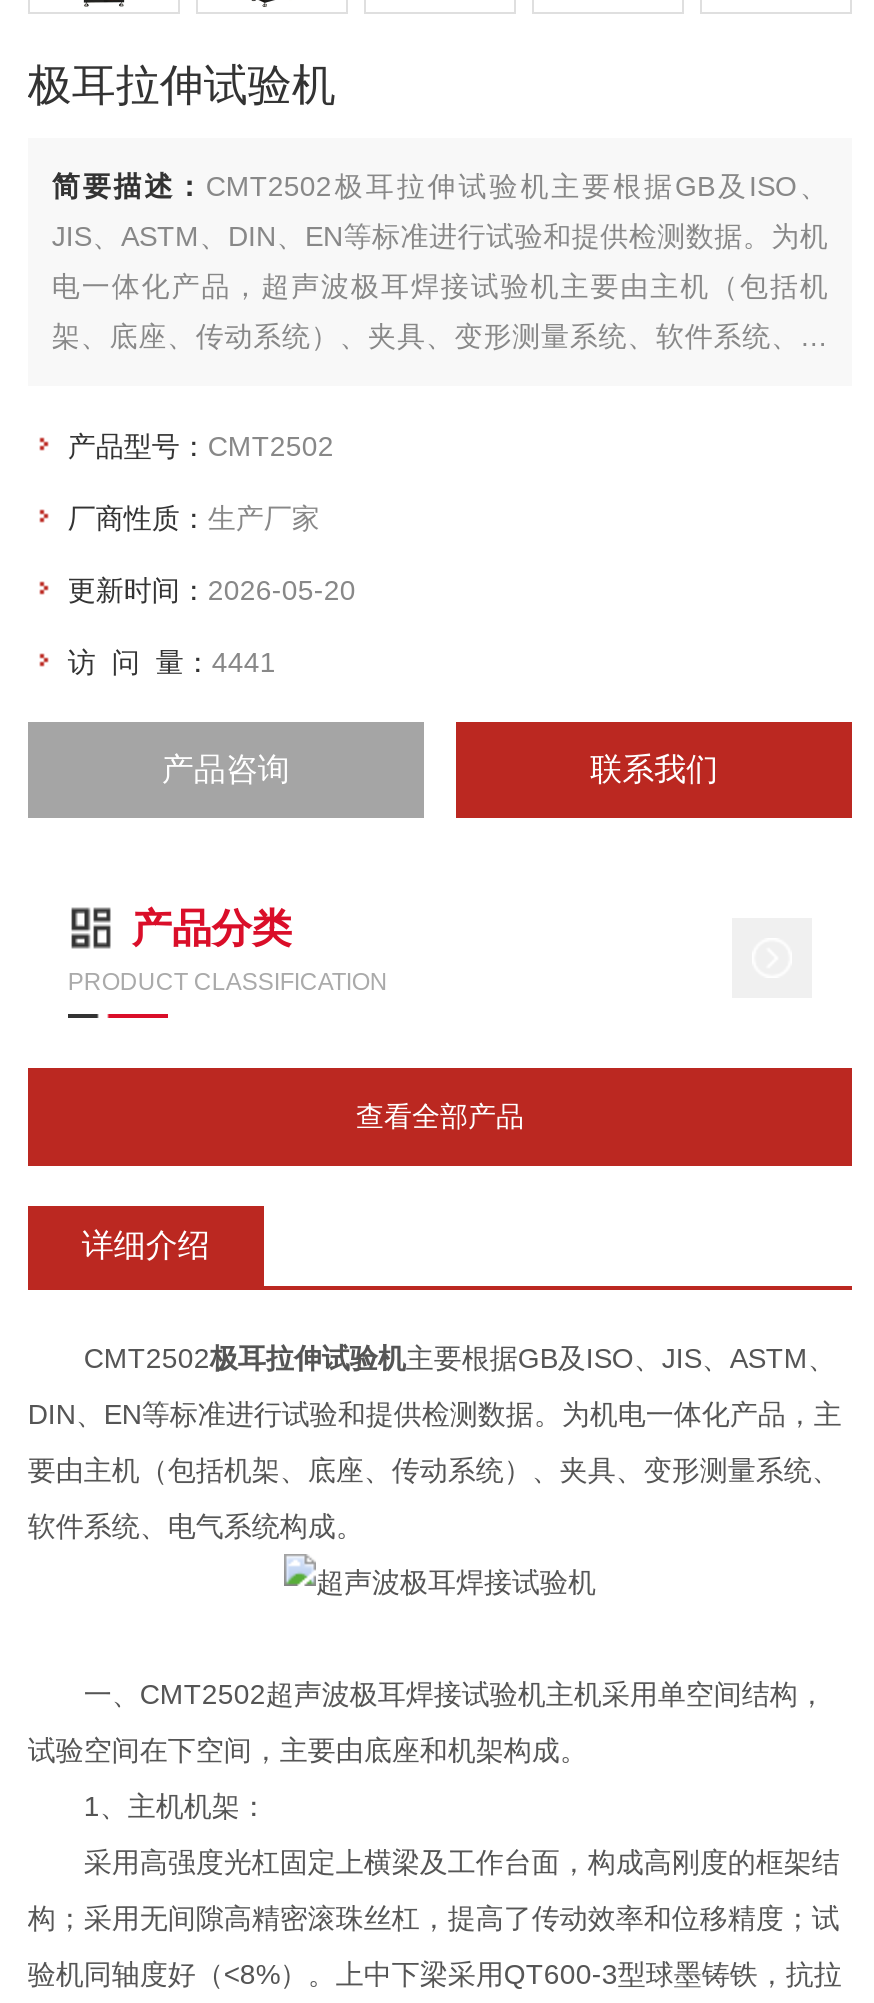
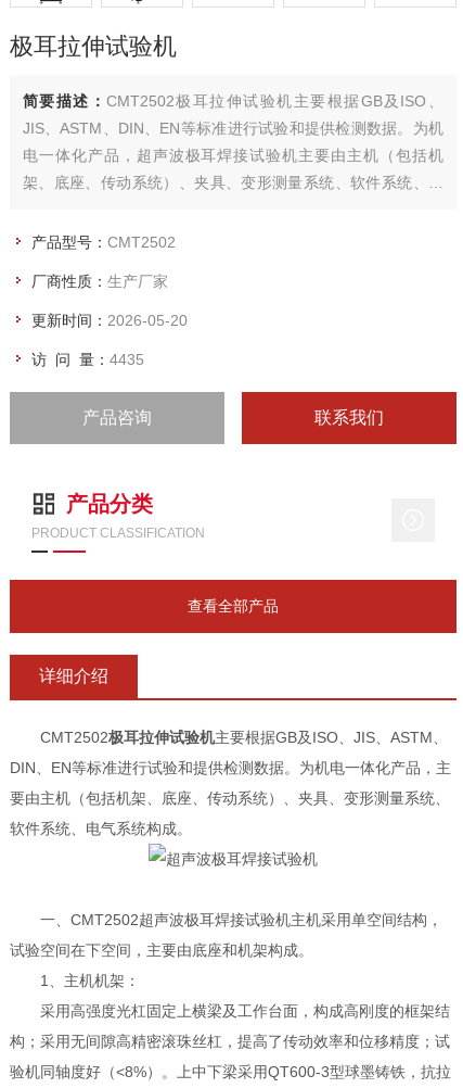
[68,646,276,678] 访 问 量：4441 -> [31,351,144,368] 访 问 量：4435

